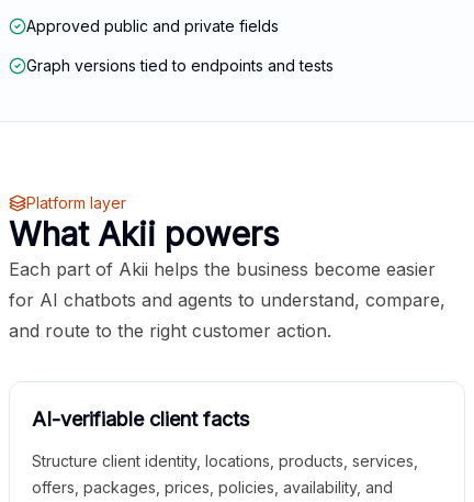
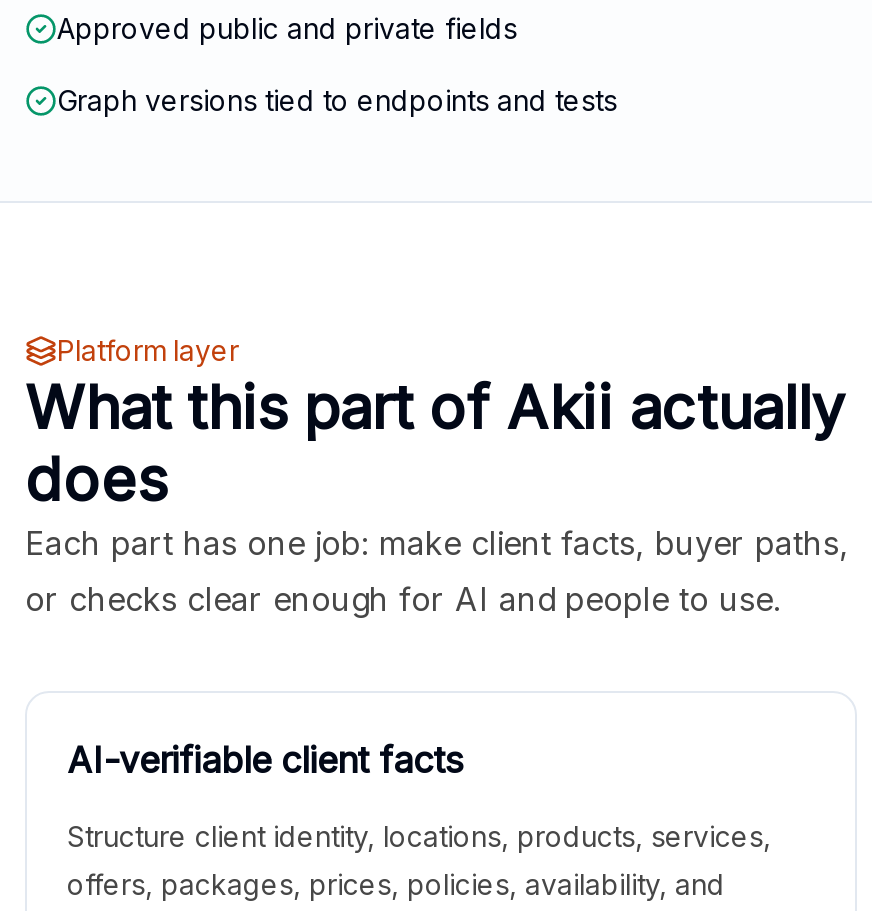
[9,214,445,342] What Akii powers | Each part of Akii helps the business become easier | for AI chatbots and agents to understand, compare, | and route to the right customer action. -> [25,371,849,619] What this part of Akii actually | does | Each part has one job: make client facts, buyer paths, | or checks clear enough for AI and people to use.

